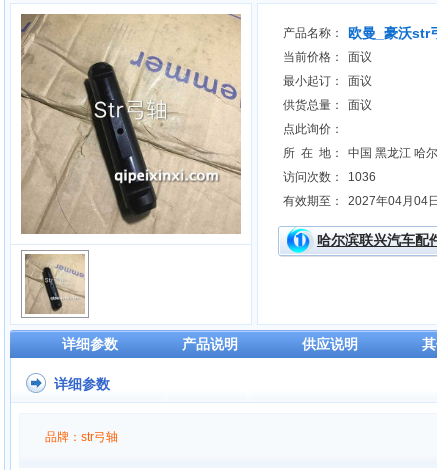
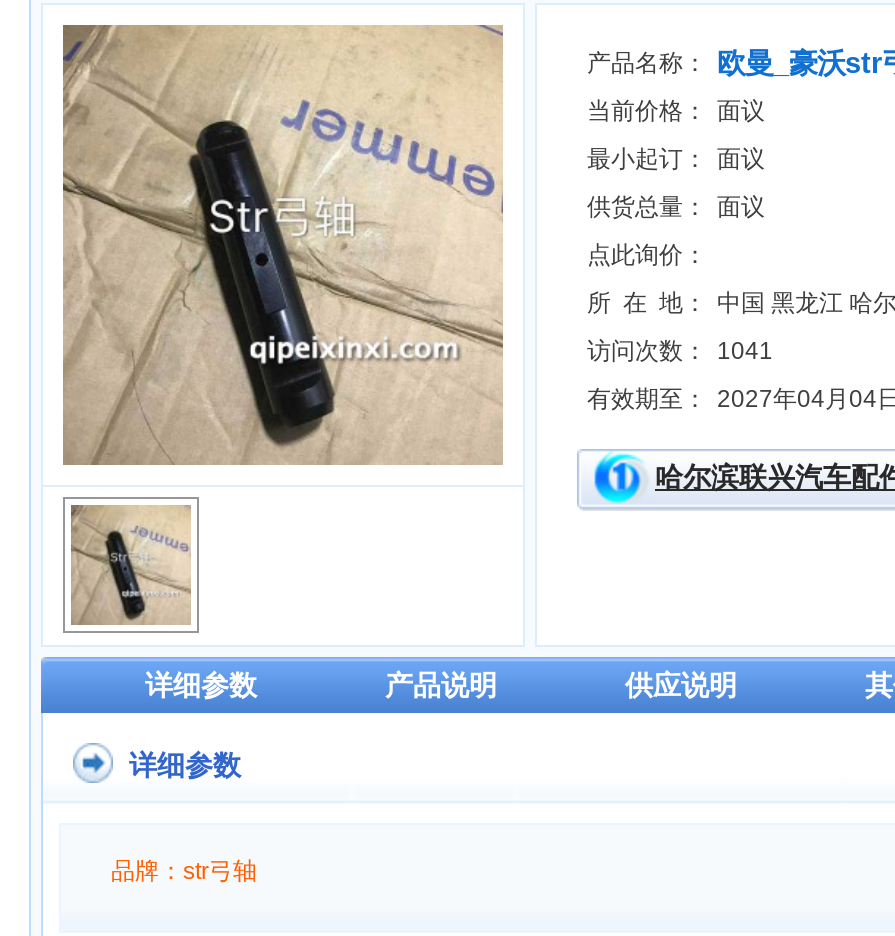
[283,170,376,184] 访问次数： 1036 -> [587,337,773,365] 访问次数： 1041

